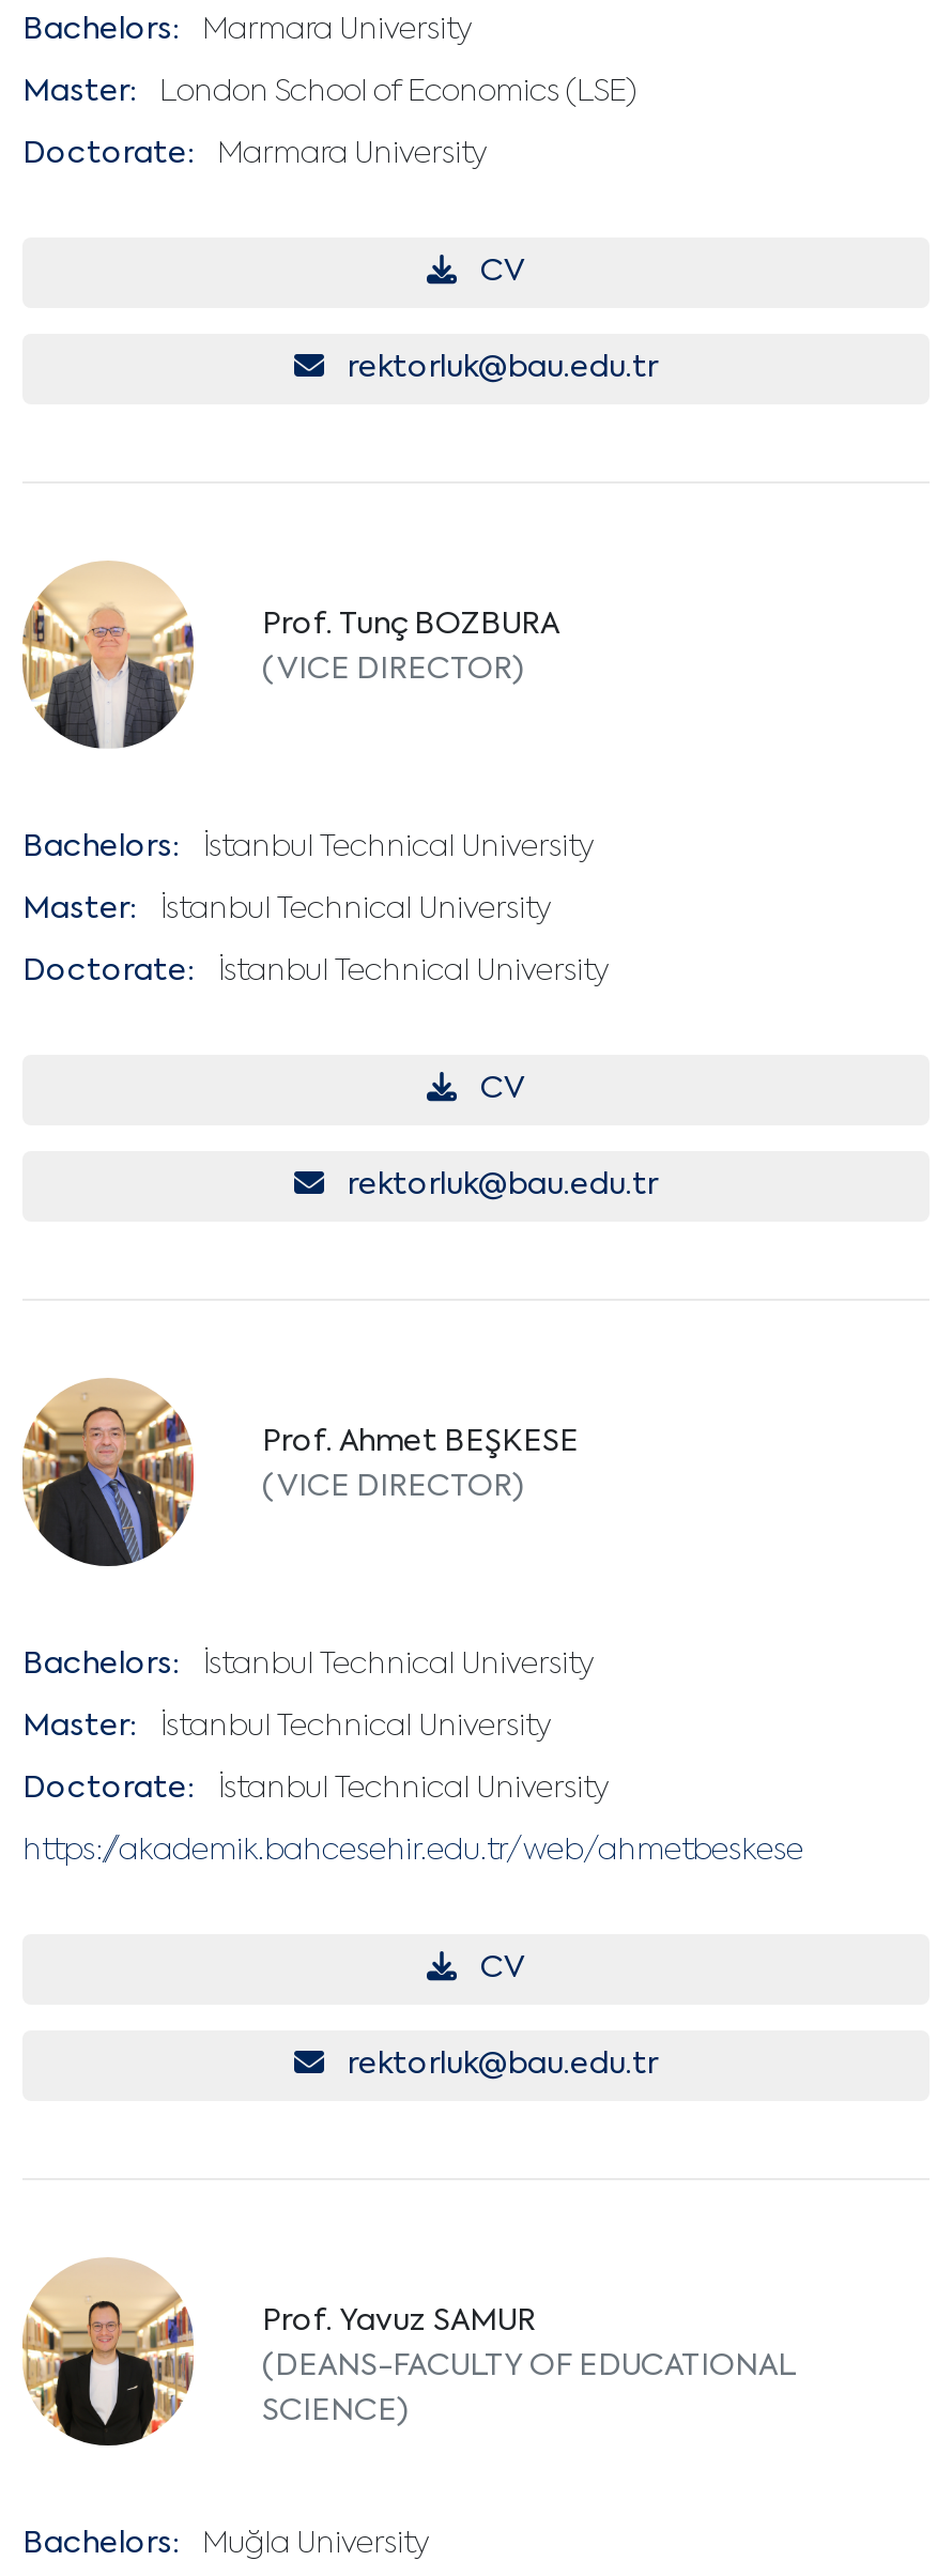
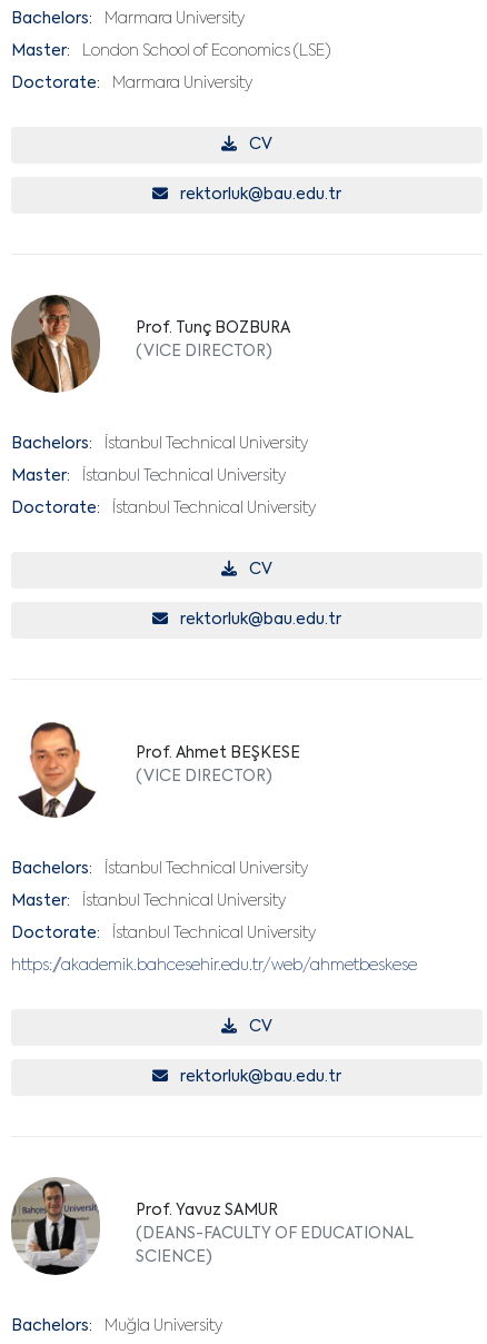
[22,561,194,749] [image] -> [10,294,100,394] [image]
[20,1378,196,1568] [image] -> [11,721,100,818] [image]
[22,2259,194,2435] [image] -> [11,1177,100,1271] [image]

